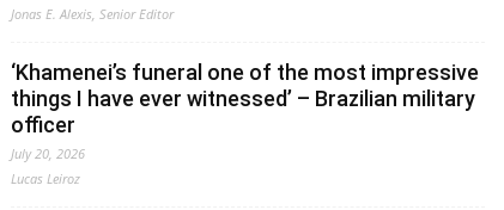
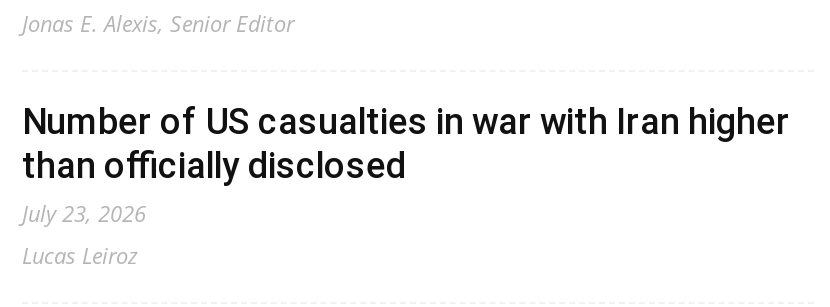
[11,60,479,163] ‘Khamenei’s funeral one of the most impressive | things I have ever witnessed’ – Brazilian military | officer | July 20, 2026 -> [22,101,790,229] Number of US casualties in war with Iran higher | than officially disclosed | July 23, 2026

